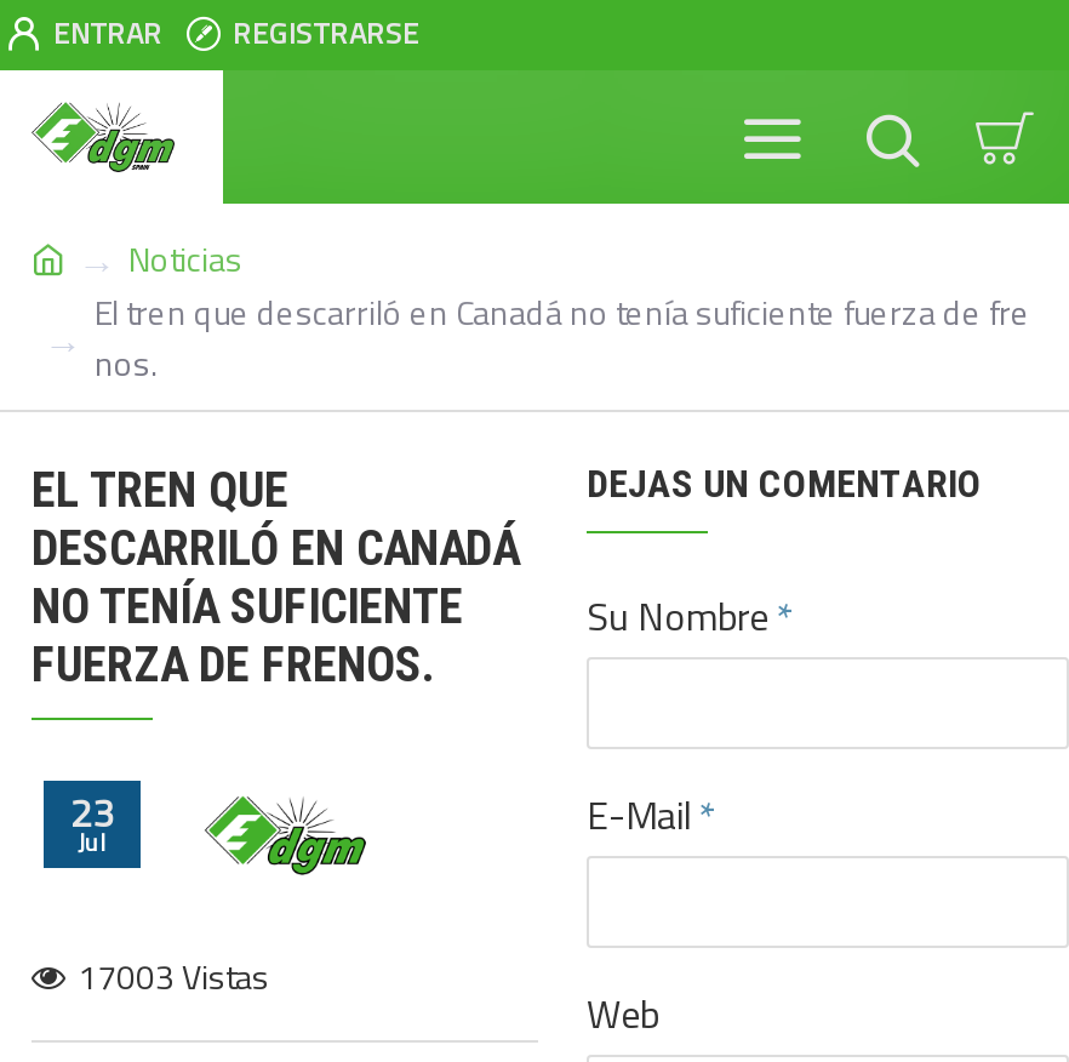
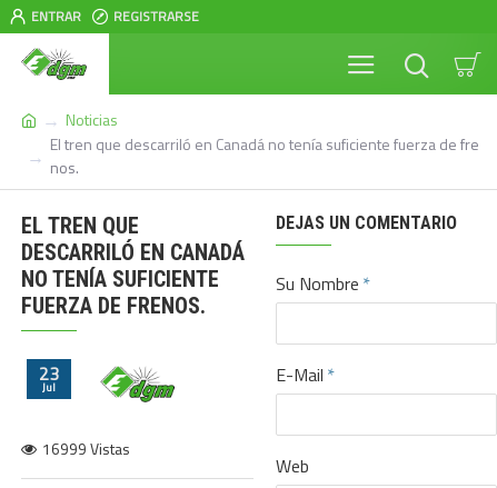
[78,950,269,1001] 17003 Vistas -> [42,437,130,460] 16999 Vistas

